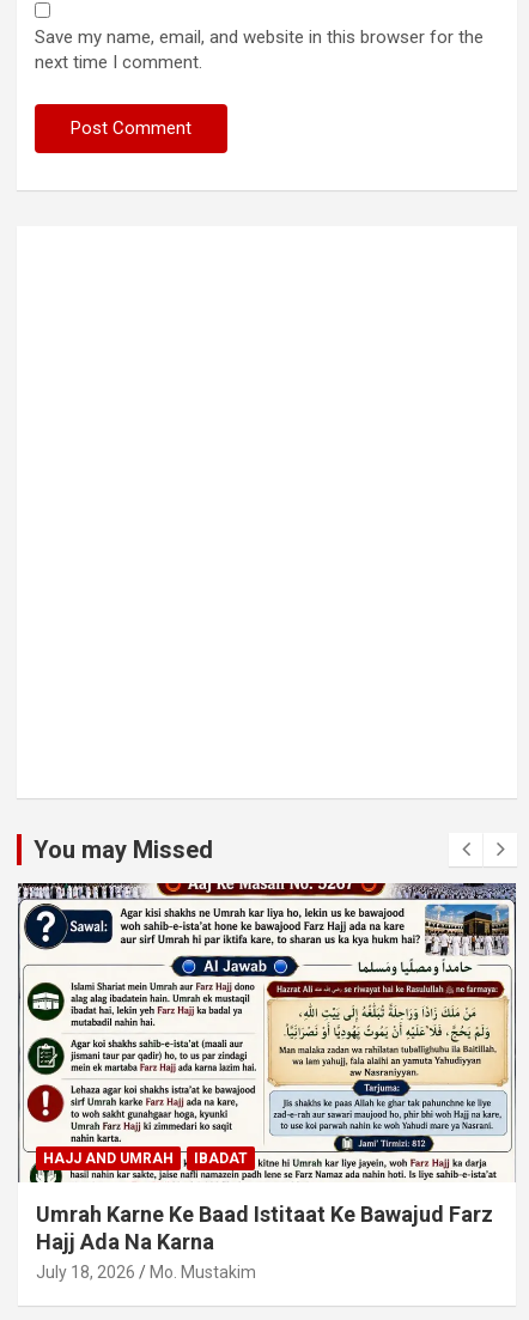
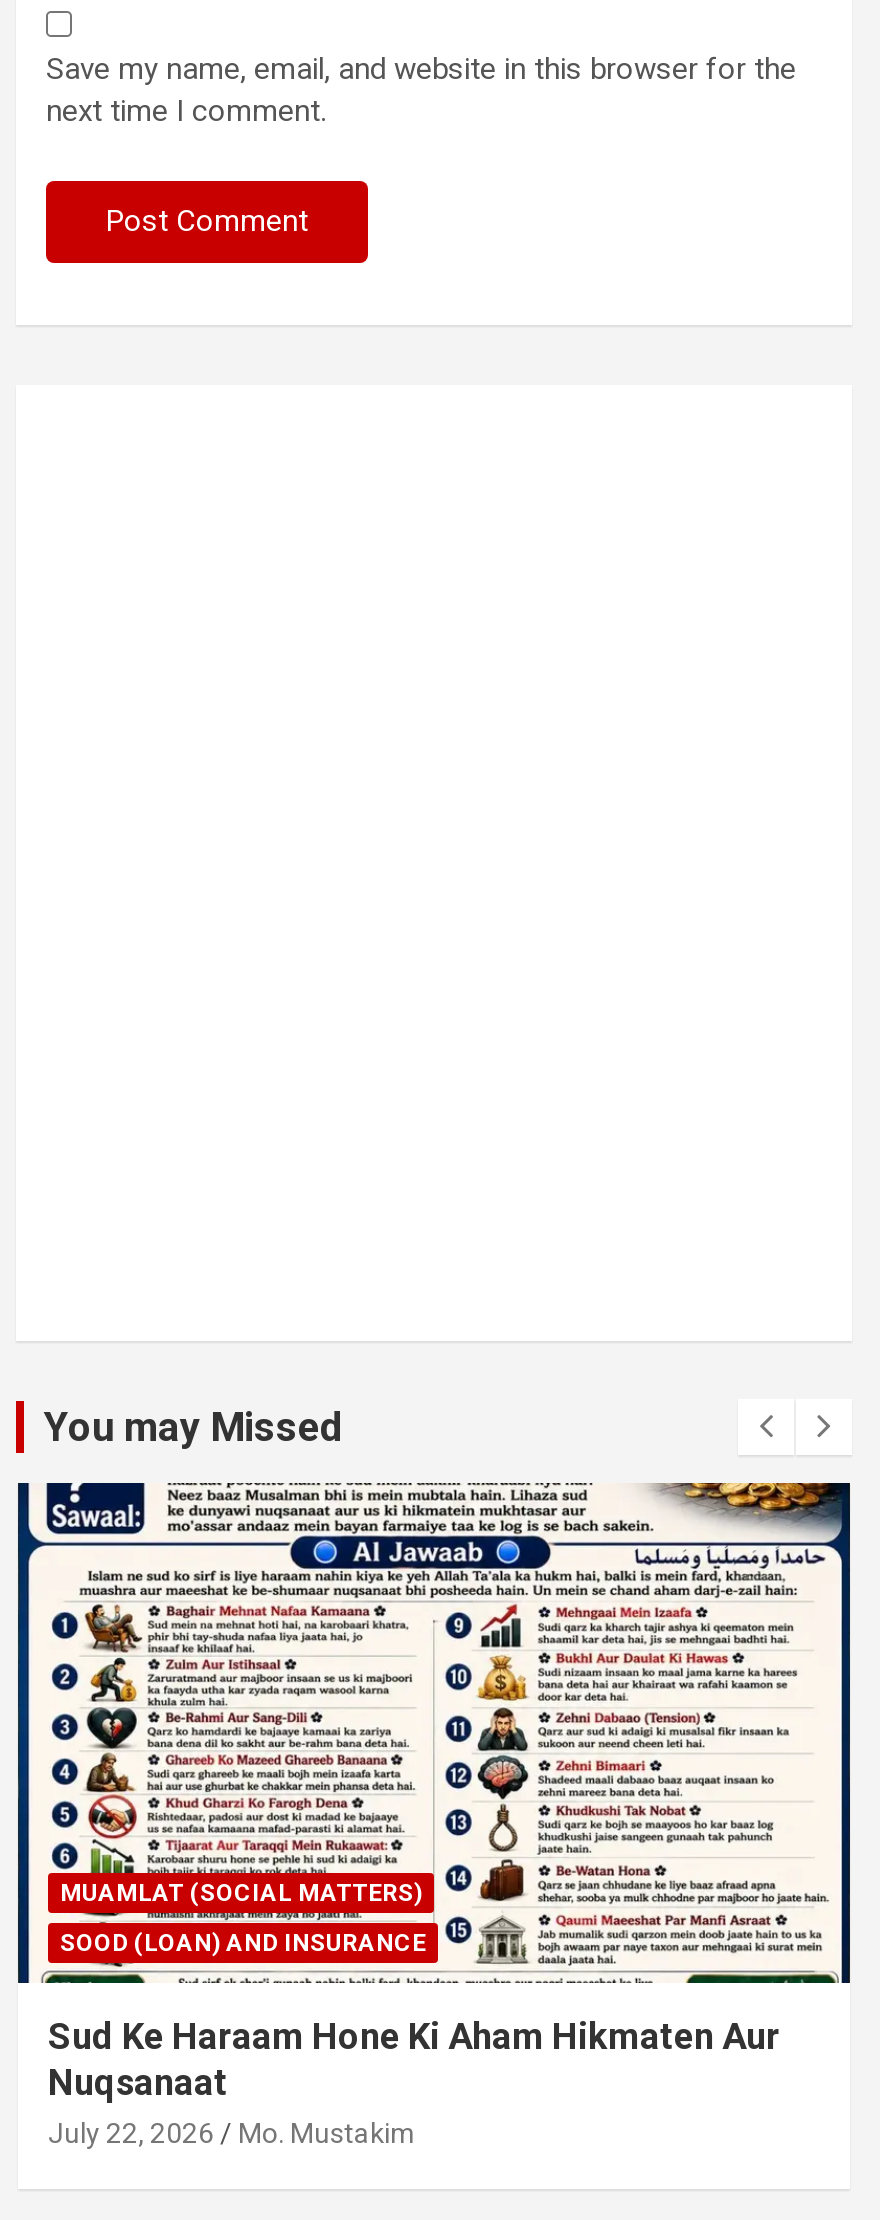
[18,882,516,1281] [image] | HAJJ AND UMRAH | IBADAT | Umrah Karne Ke Baad Istitaat Ke Bawajud Farz | Hajj Ada Na Karna | July 18, 2026 -> [18,1481,852,2148] [image] | MUAMLAT (SOCIAL MATTERS) | SOOD (LOAN) AND INSURANCE | Sud Ke Haraam Hone Ki Aham Hikmaten Aur | Nuqsanaat | July 22, 2026

